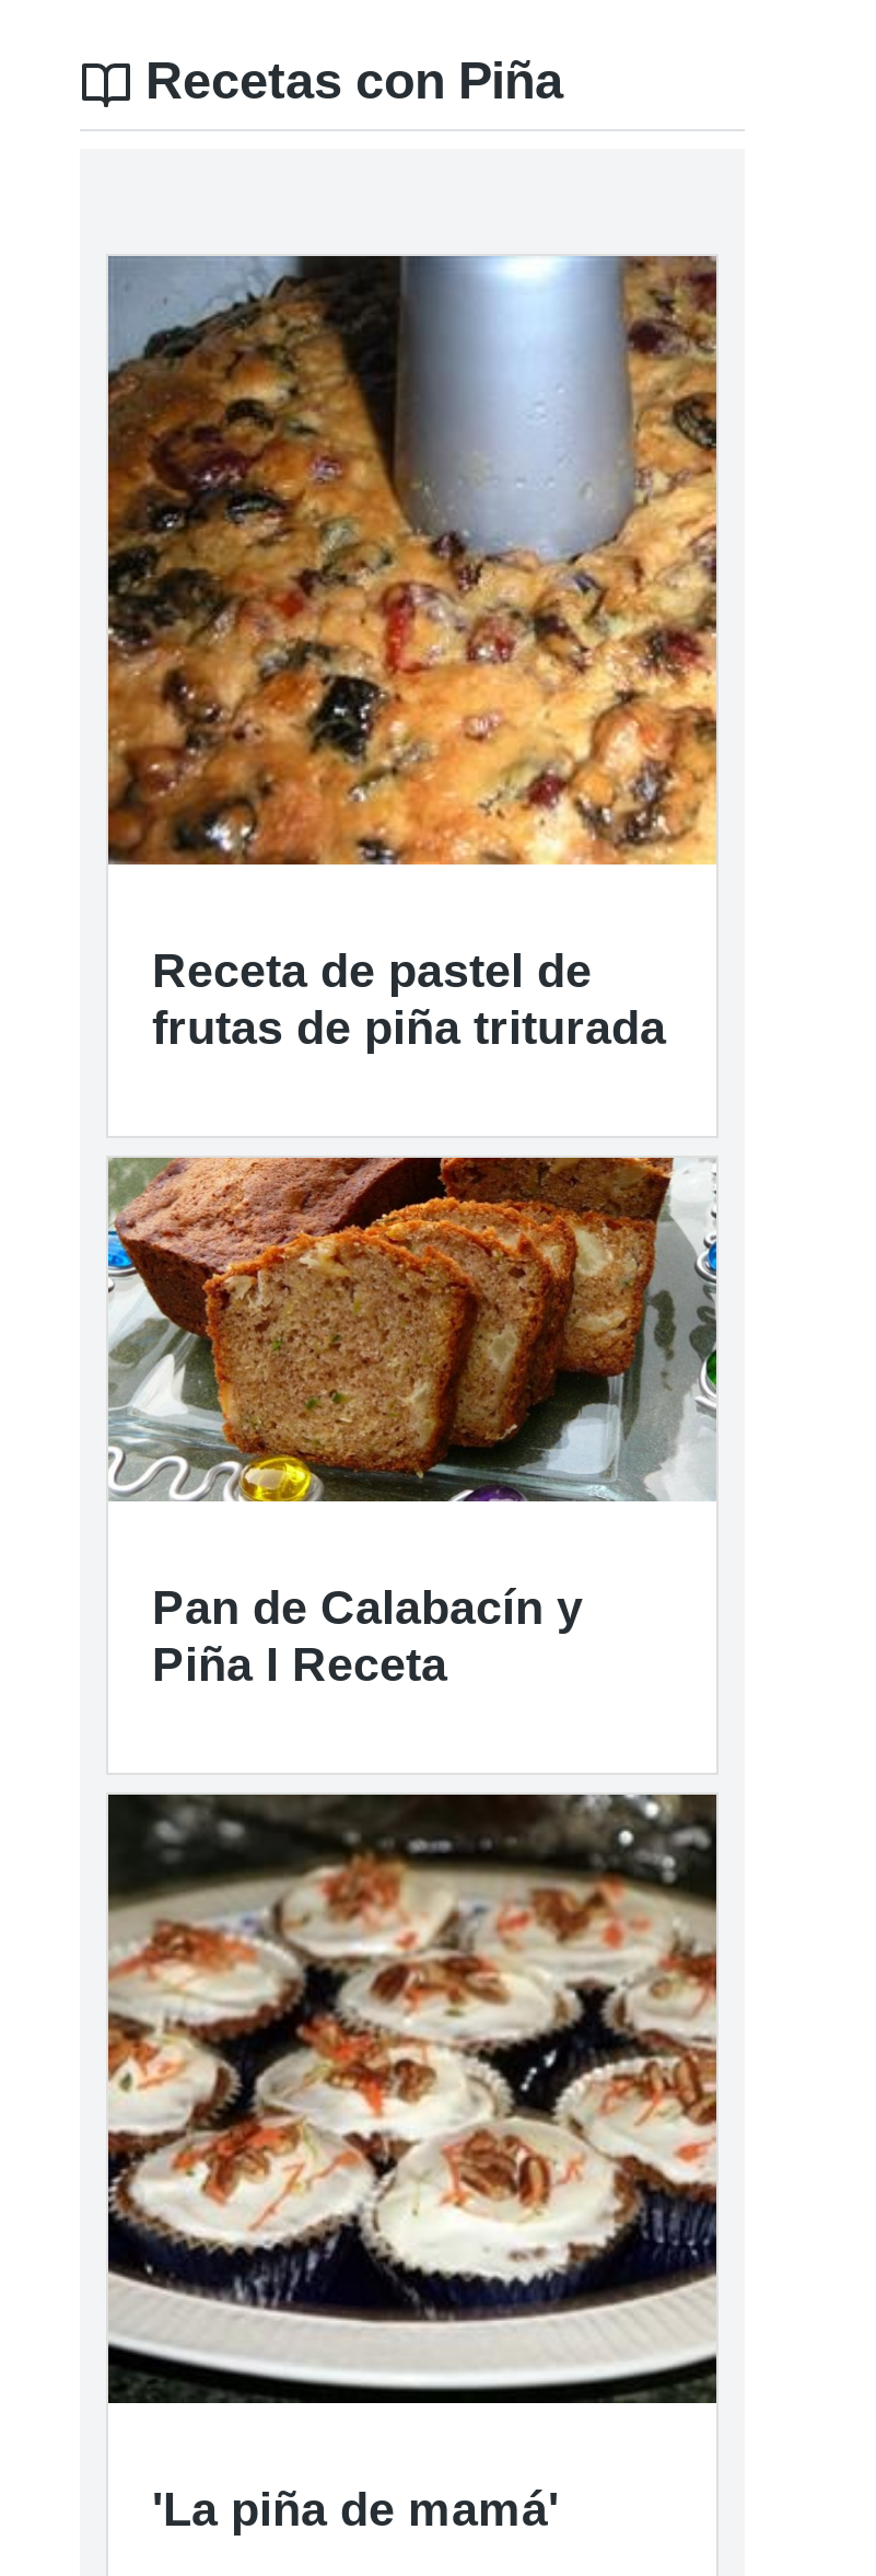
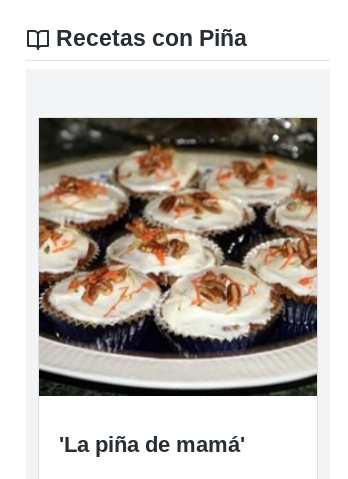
[106,254,719,1055] [image] | Receta de pastel de | frutas de piña triturada -> none
[106,1156,719,1691] [image] | Pan de Calabacín y | Piña I Receta -> none

